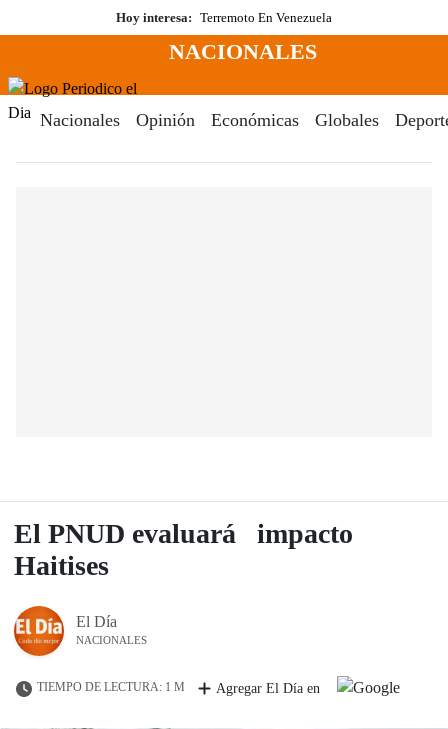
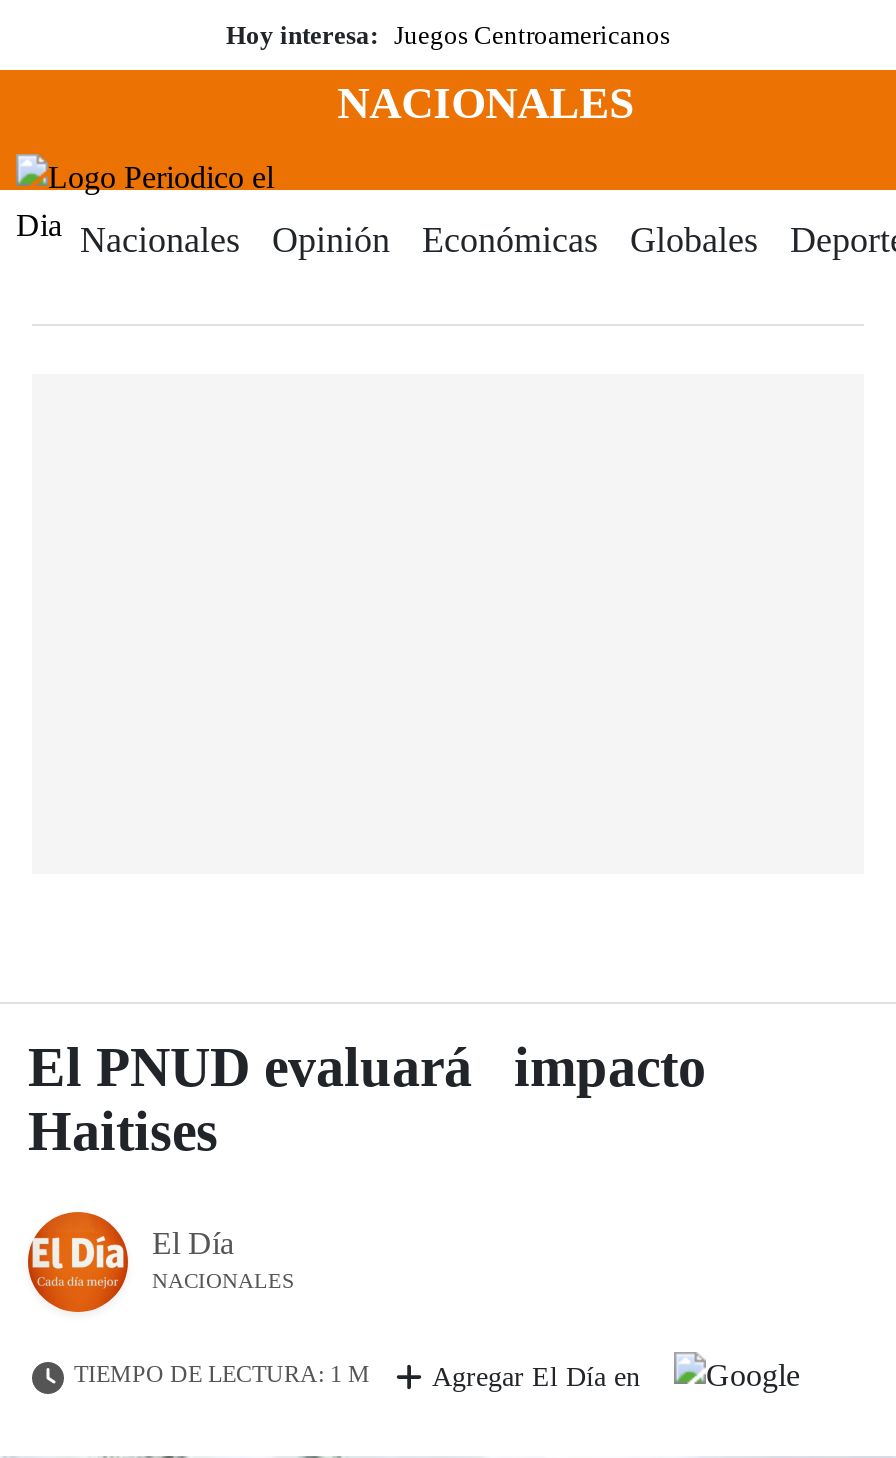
[116,10,332,25] Hoy interesa: Terremoto En Venezuela -> [226,20,670,50] Hoy interesa: Juegos Centroamericanos

